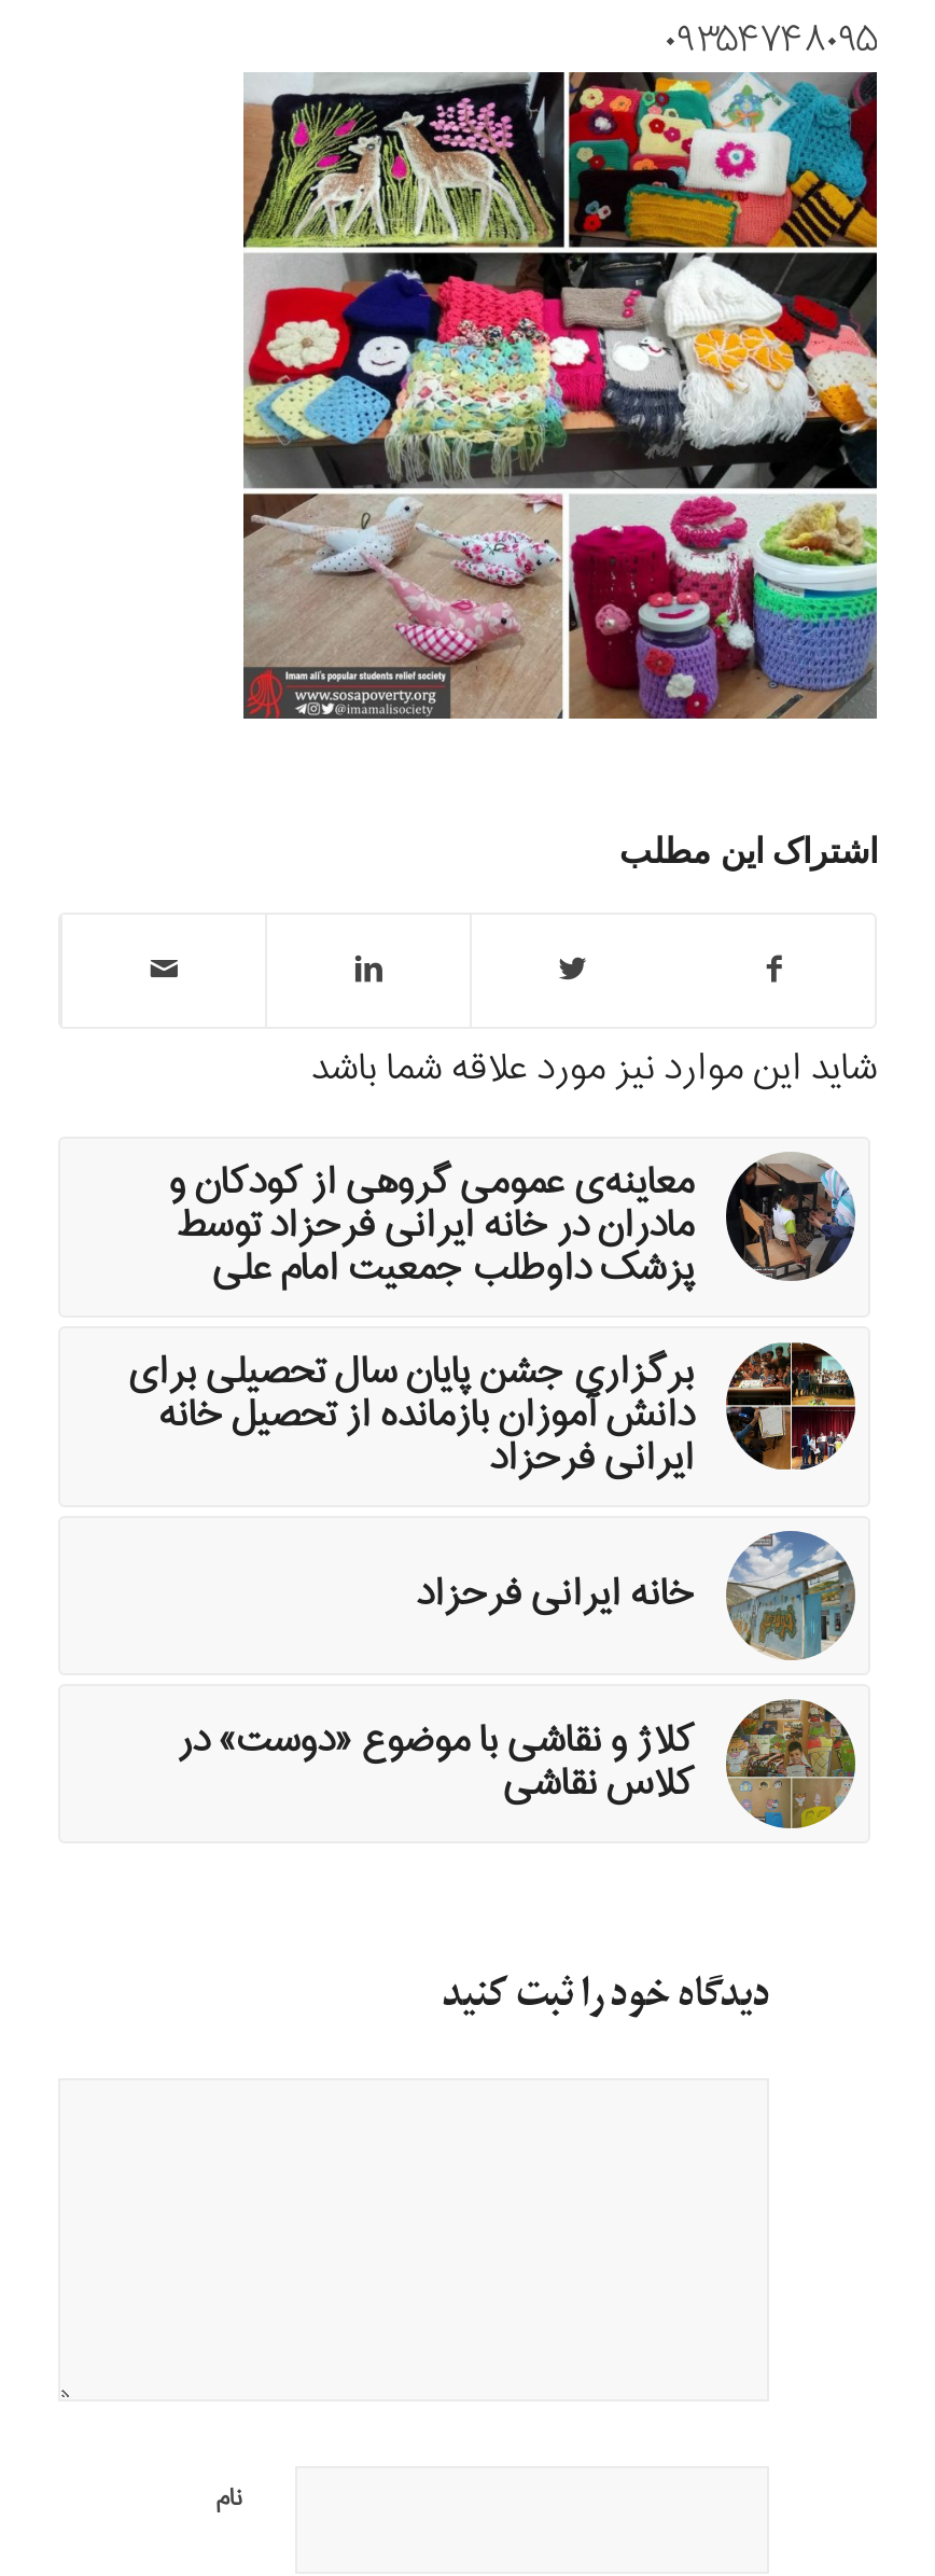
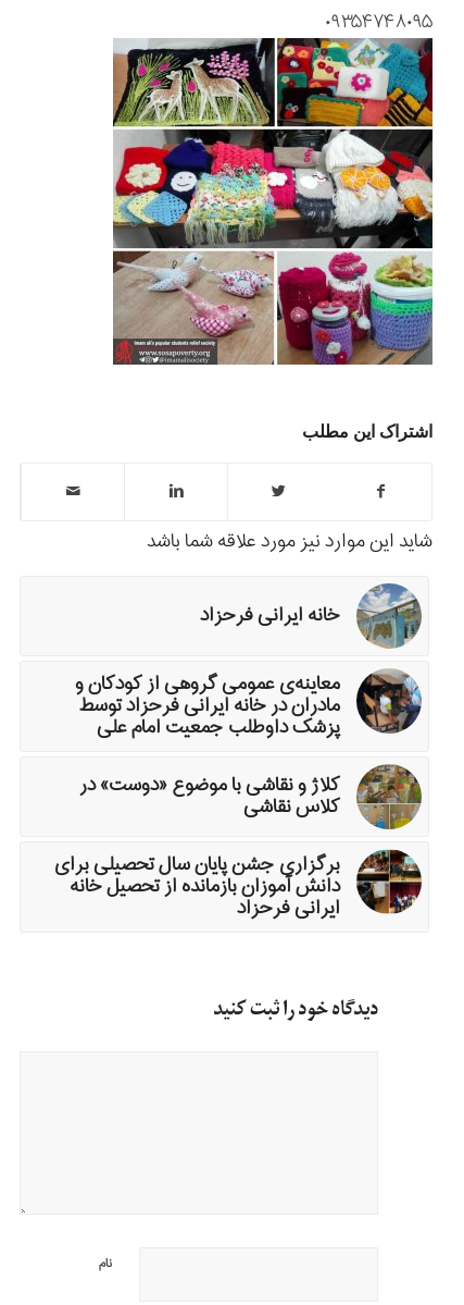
moved [169,1150,857,1305] -> [75,667,423,746]: [image] | معاینه‌ی عمومی گروهی از کودکان و | مادران در خانه ایرانی فرحزاد توسط | پزشک داوطلب جمعیت امام علی
moved [128,1339,860,1494] -> [55,848,424,926]: [image] | برگزاری جشن پایان سال تحصیلی برای | ایرانی فرحزاد
moved [417,1529,857,1662] -> [200,583,422,649]: [image] | خانه ایرانی فرحزاد
moved [178,1697,857,1830] -> [80,766,422,829]: [image] | کلاژ و نقاشی با موضوع «دوست» در | کلاس نقاشی

